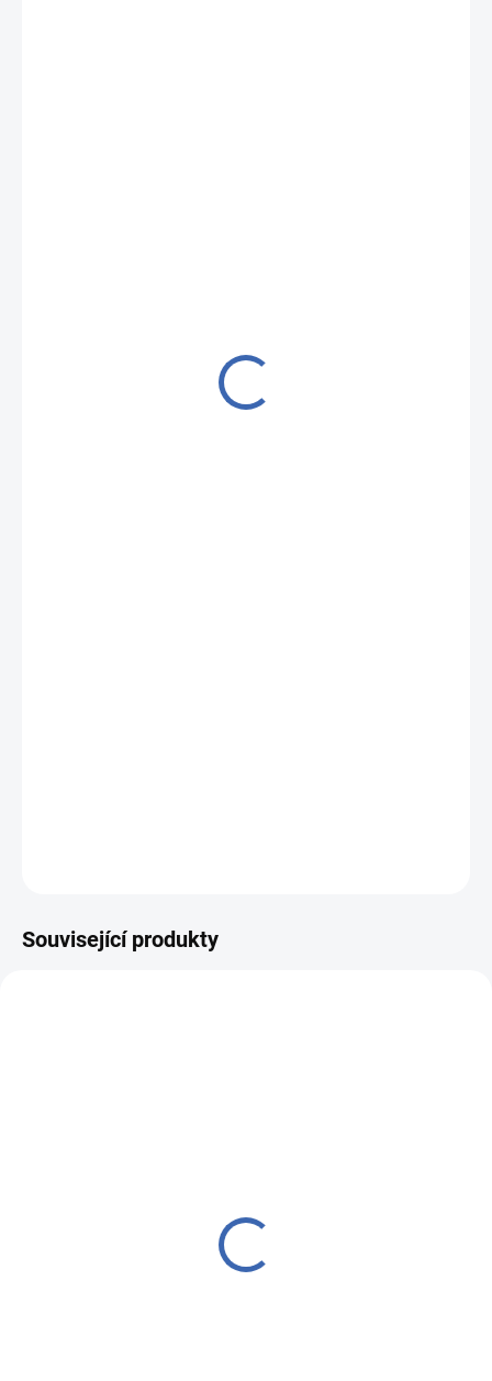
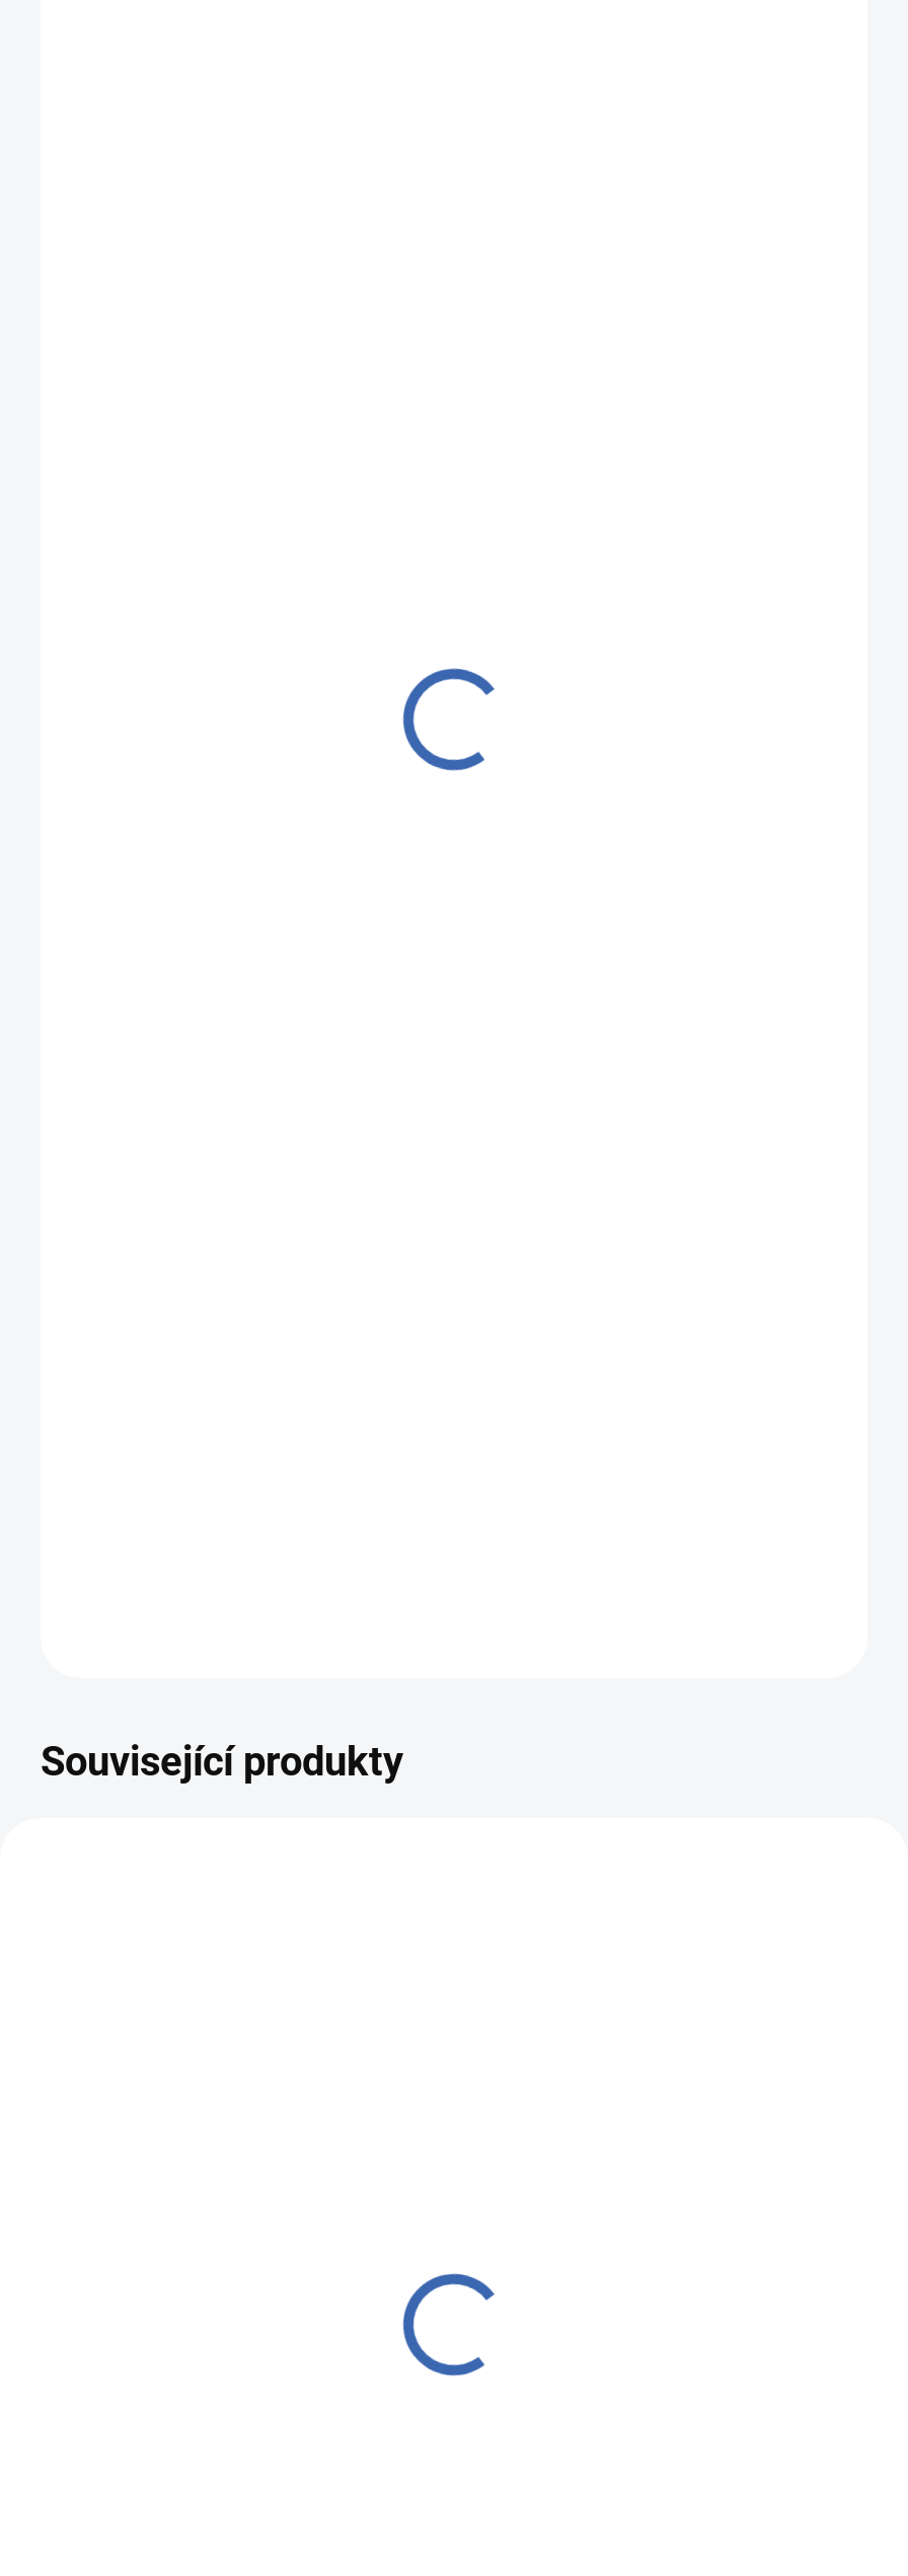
[217,353,268,419] [image] -> [401,655,497,774] [image]

